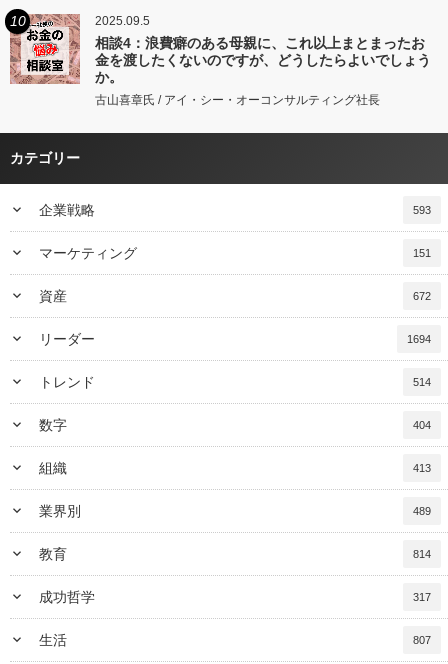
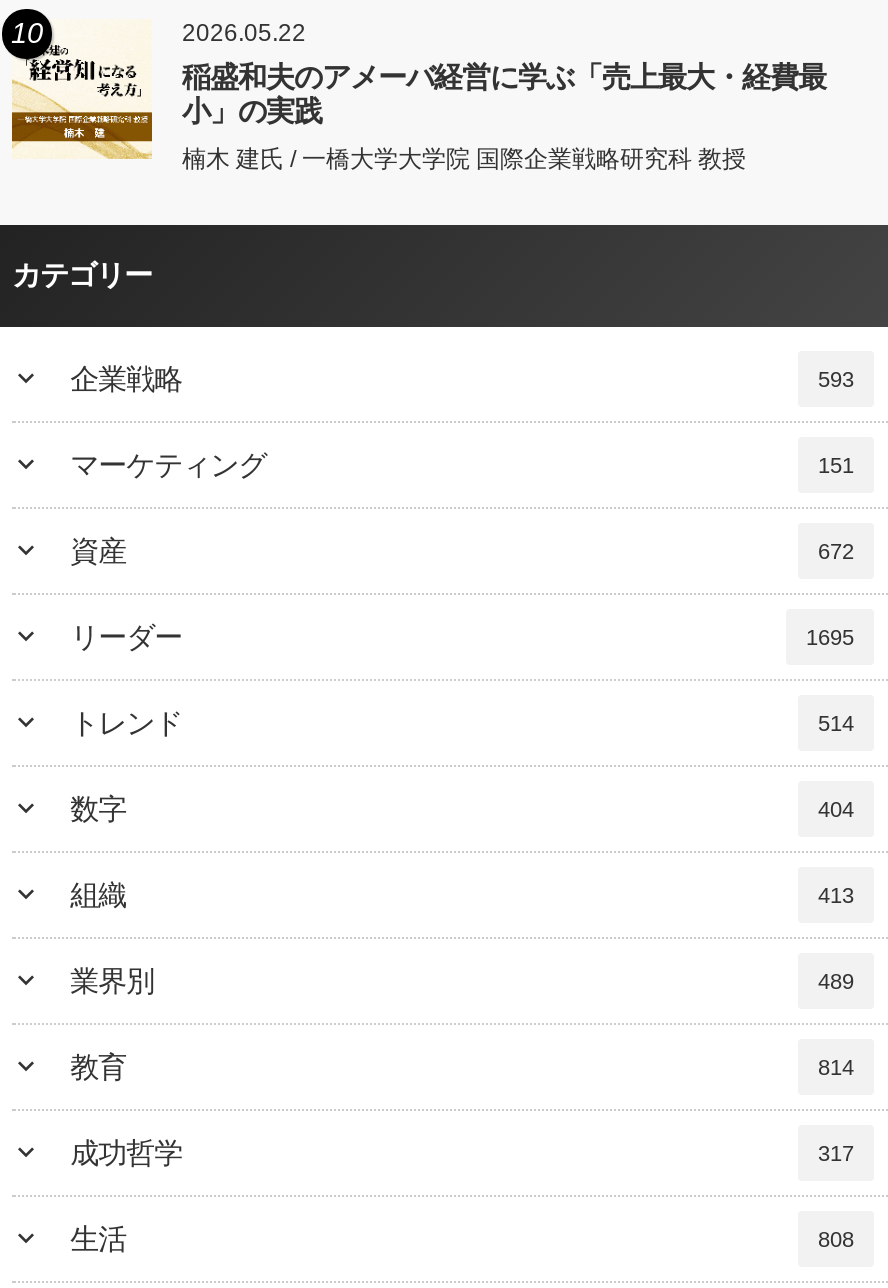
[9,13,431,85] [image] | 2025.09.5 | 相談4：浪費癖のある母親に、これ以上まとまったお | 金を渡したくないのですが、どうしたらよいでしょう | か。 -> [10,19,826,159] [image] | 2026.05.22 | 稲盛和夫のアメーバ経営に学ぶ「売上最大・経費最 | 小」の実践
[95,93,380,107] 古山喜章氏 / アイ・シー・オーコンサルティング社長 -> [182,145,746,173] 楠木 建氏 / 一橋大学大学院 国際企業戦略研究科 教授
[407,333,431,345] 1694 -> [806,625,854,649] 1695
[413,634,431,646] 807 -> [818,1227,854,1251] 808

